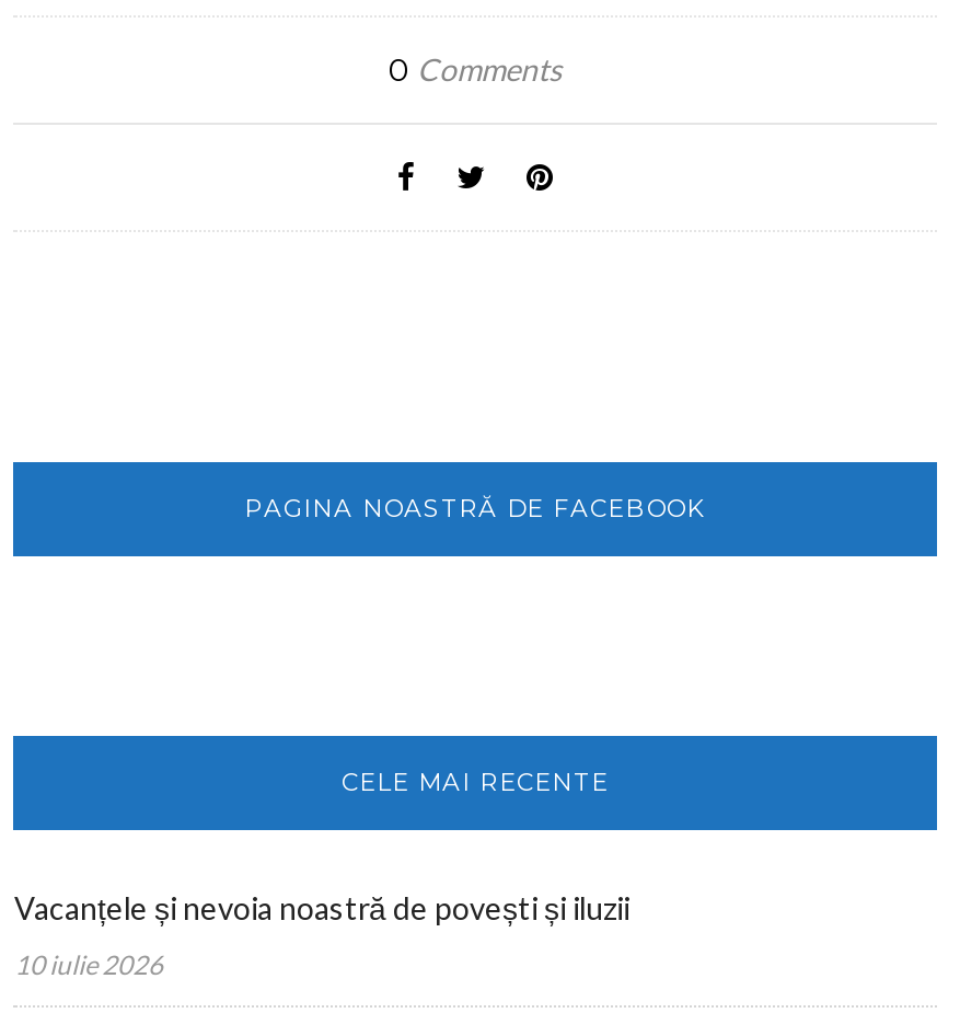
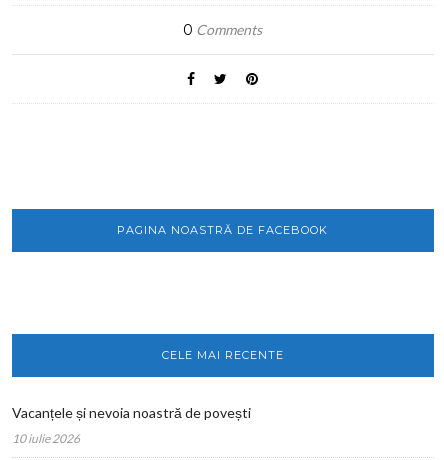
[14,889,629,927] Vacanțele și nevoia noastră de povești și iluzii -> [12,404,251,421] Vacanțele și nevoia noastră de povești

